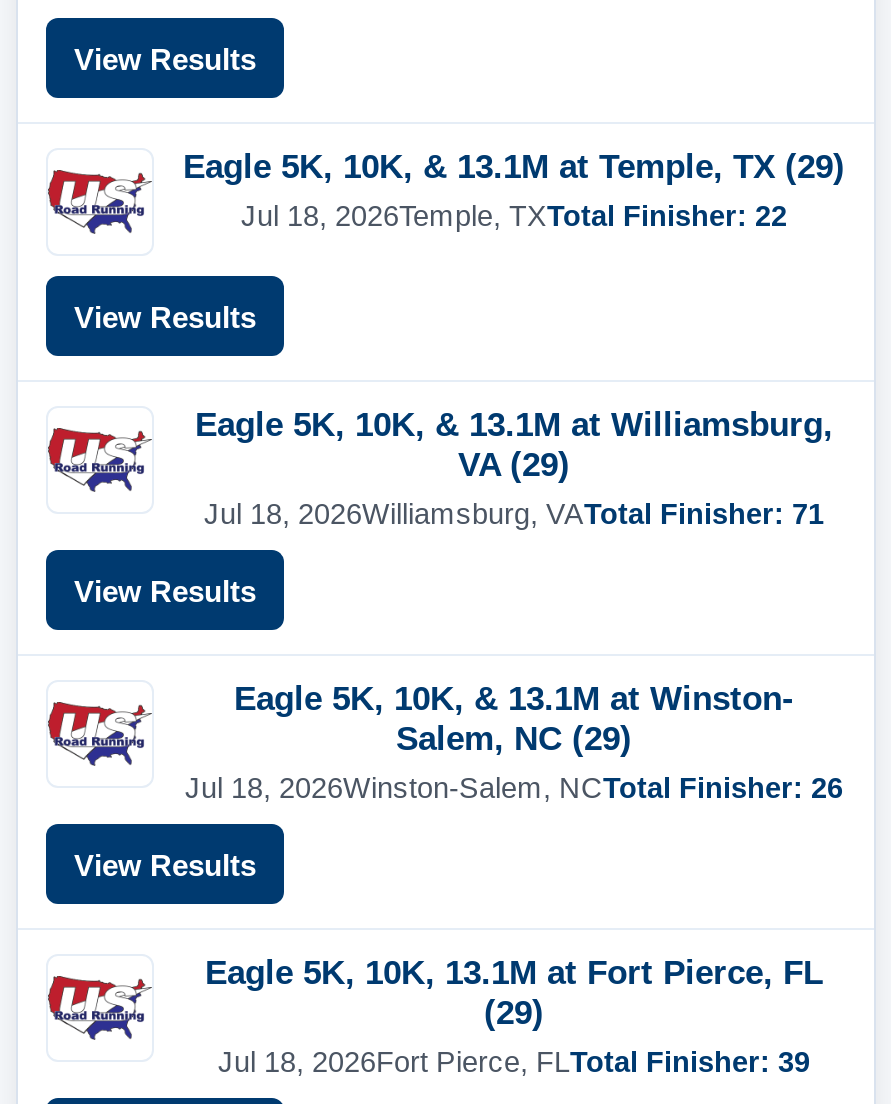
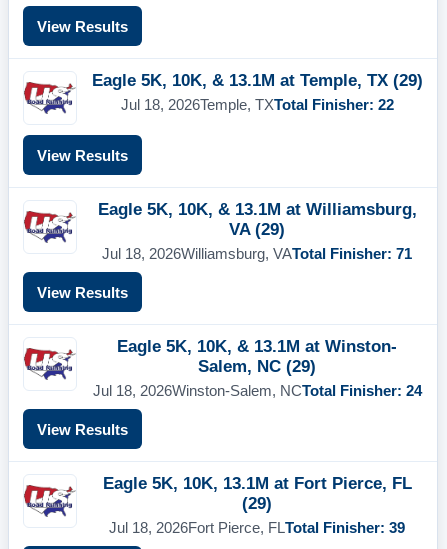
[185,772,843,804] Jul 18, 2026Winston-Salem, NCTotal Finisher: 26 -> [92,383,421,399] Jul 18, 2026Winston-Salem, NCTotal Finisher: 24

